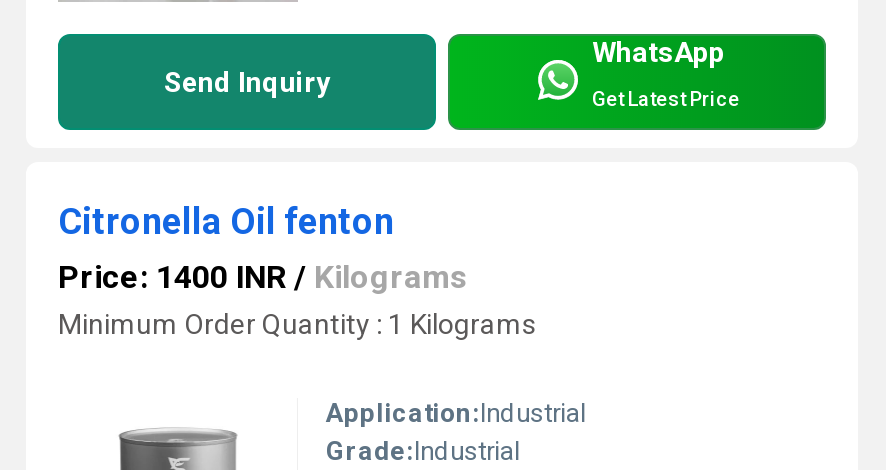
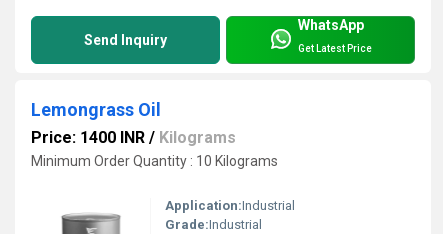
[58,201,394,243] Citronella Oil fenton -> [31,99,161,120] Lemongrass Oil
[58,309,536,341] Minimum Order Quantity : 1 Kilograms -> [31,153,278,169] Minimum Order Quantity : 10 Kilograms

